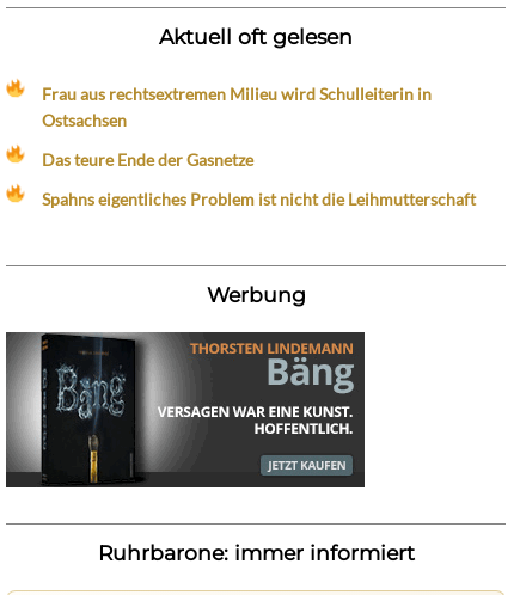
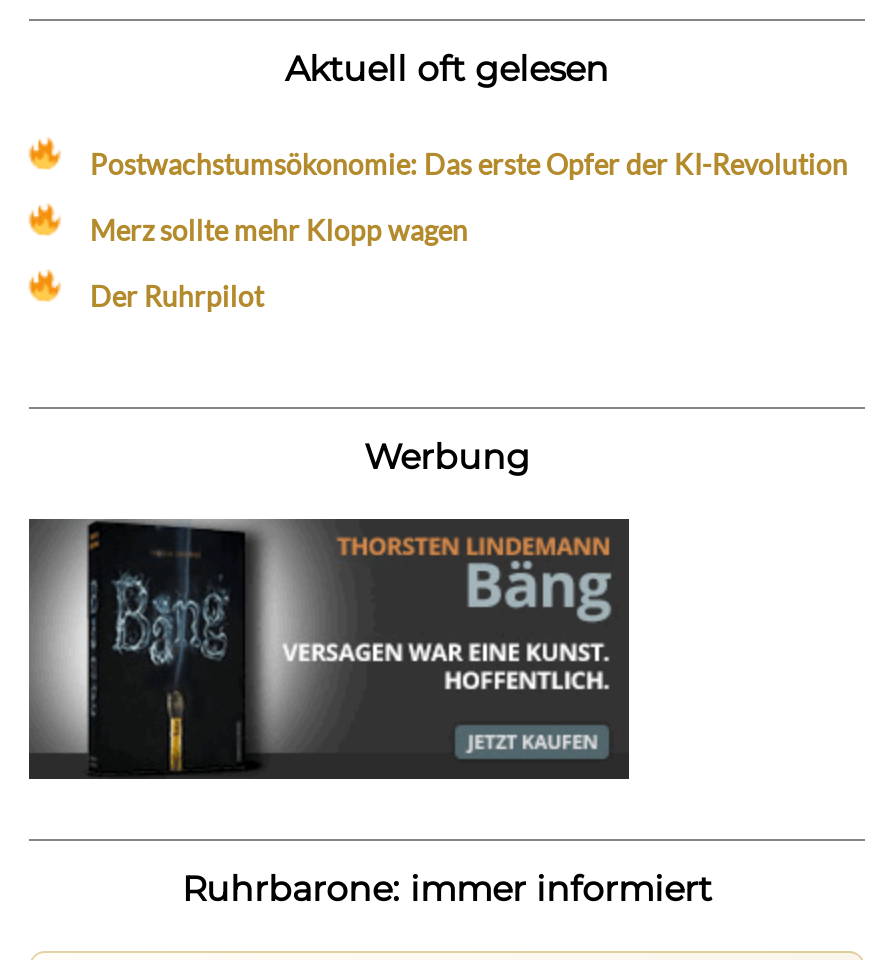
[42,83,432,130] Frau aus rechtsextremen Milieu wird Schulleiterin in | Ostsachsen -> [90,147,848,181] Postwachstumsökonomie: Das erste Opfer der KI-Revolution
[42,149,254,169] Das teure Ende der Gasnetze -> [90,214,468,248] Merz sollte mehr Klopp wagen
[42,189,476,209] Spahns eigentliches Problem ist nicht die Leihmutterschaft -> [90,280,264,314] Der Ruhrpilot

